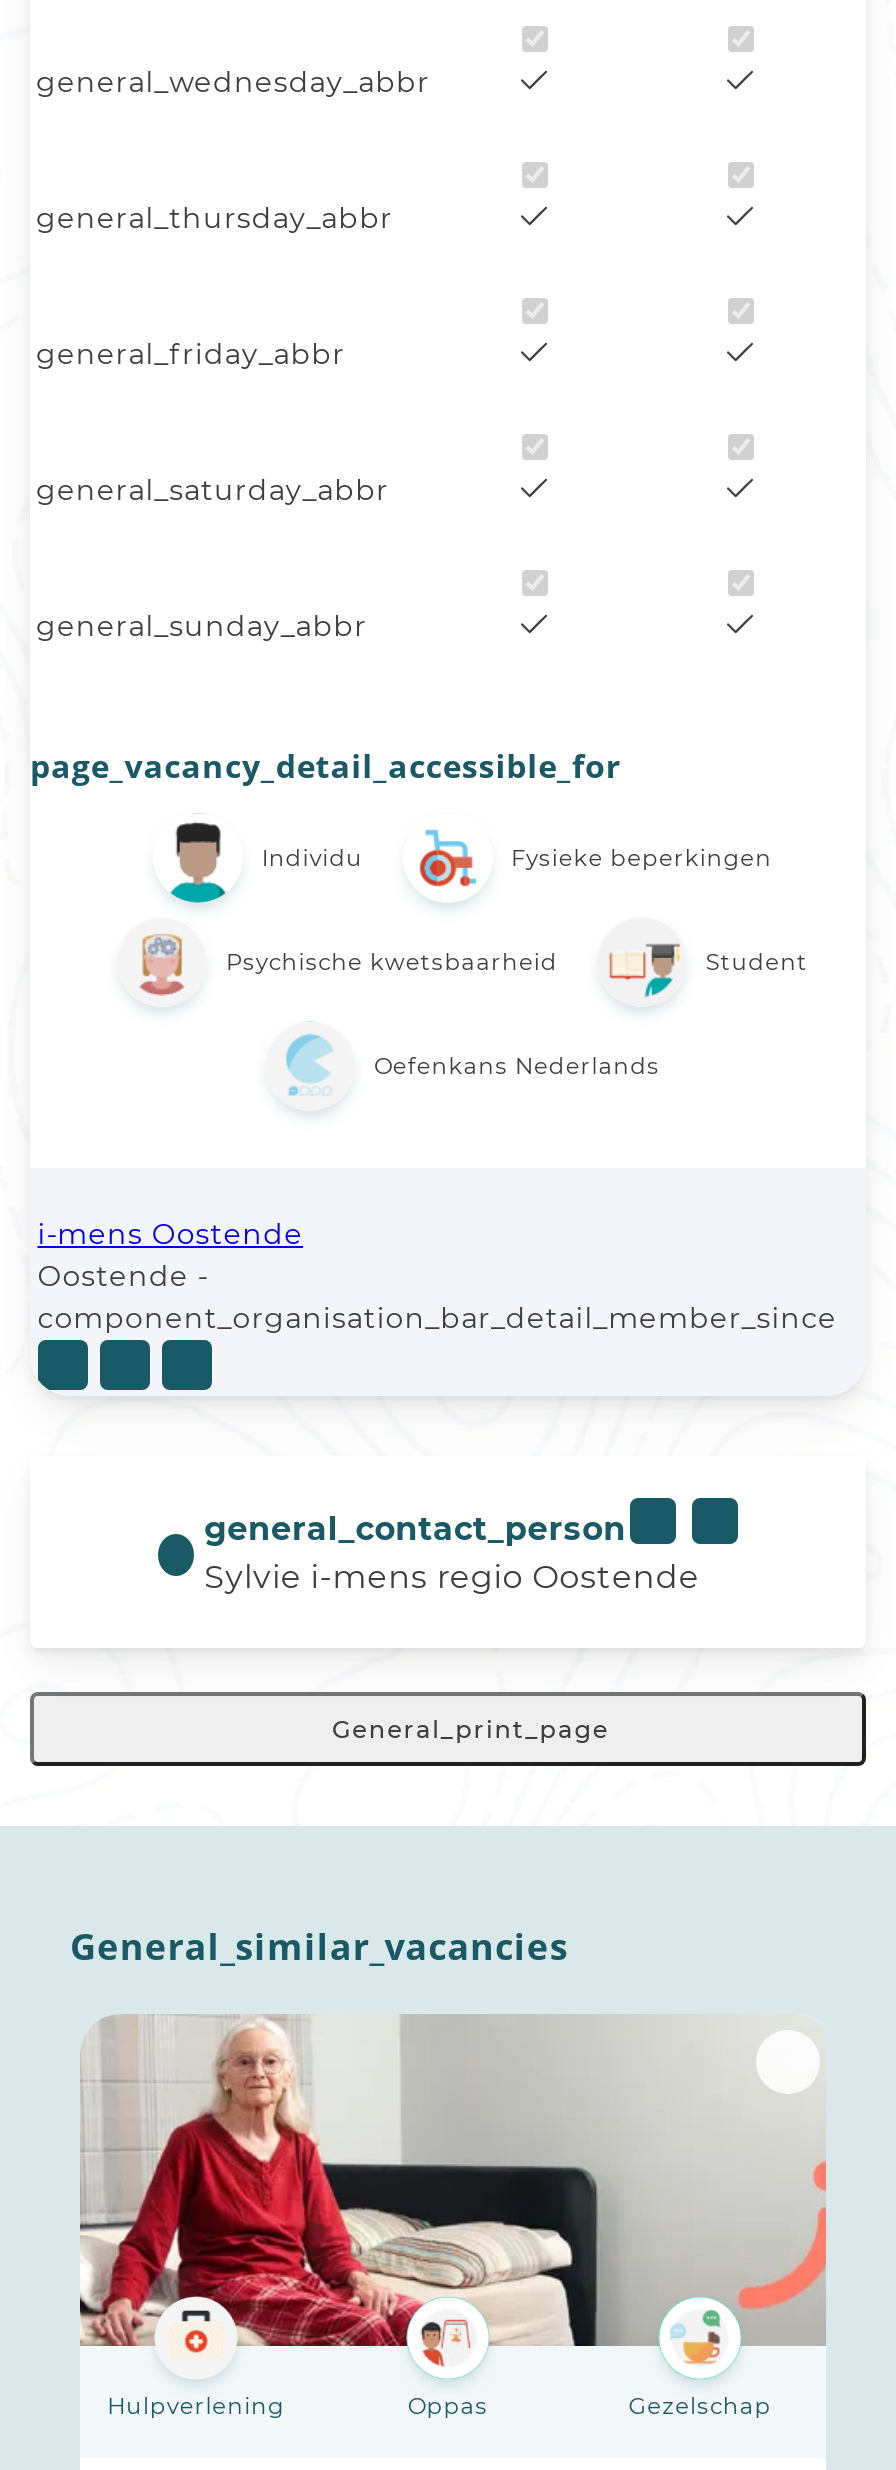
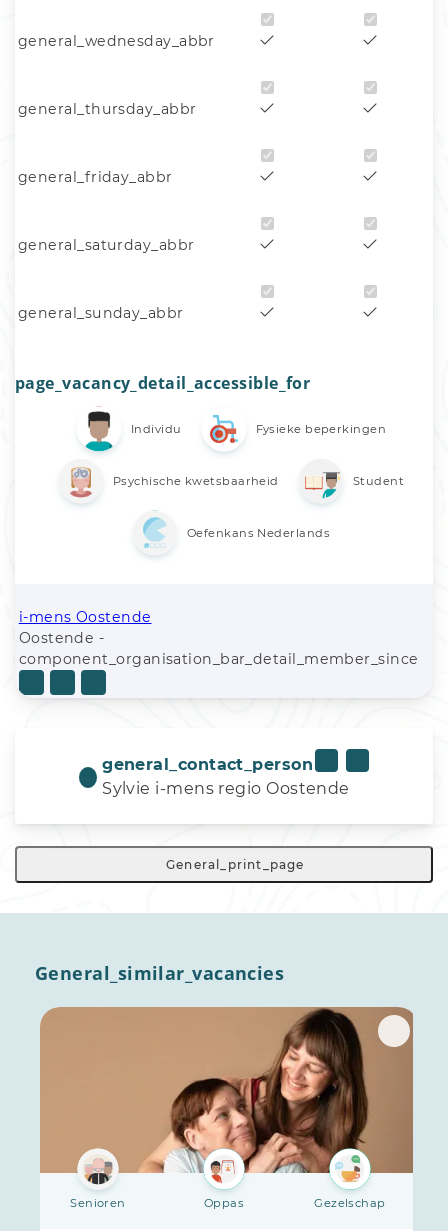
[78,2014,828,2420] [image] | Hulpverlening -> [39,1006,414,1210] [image] | Senioren

